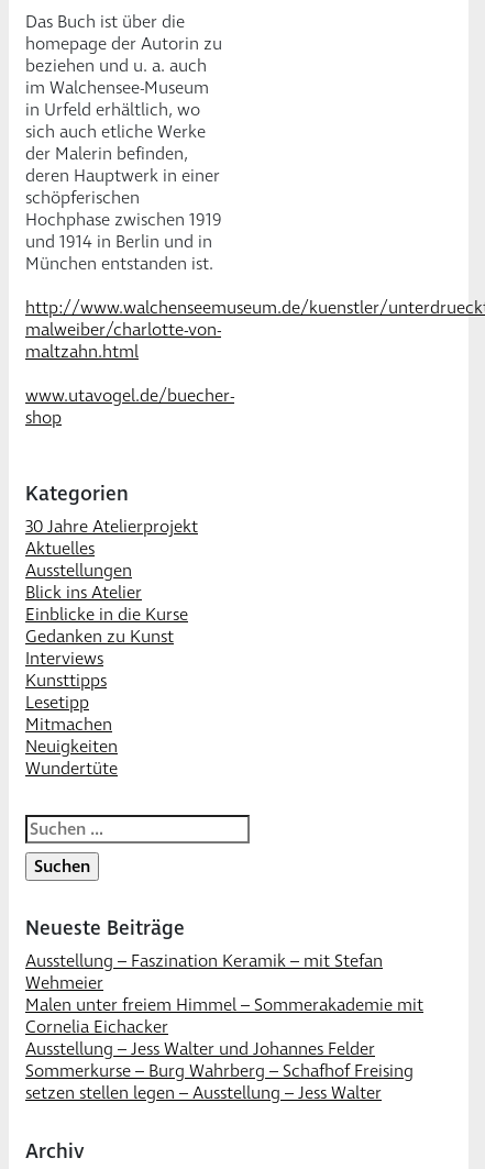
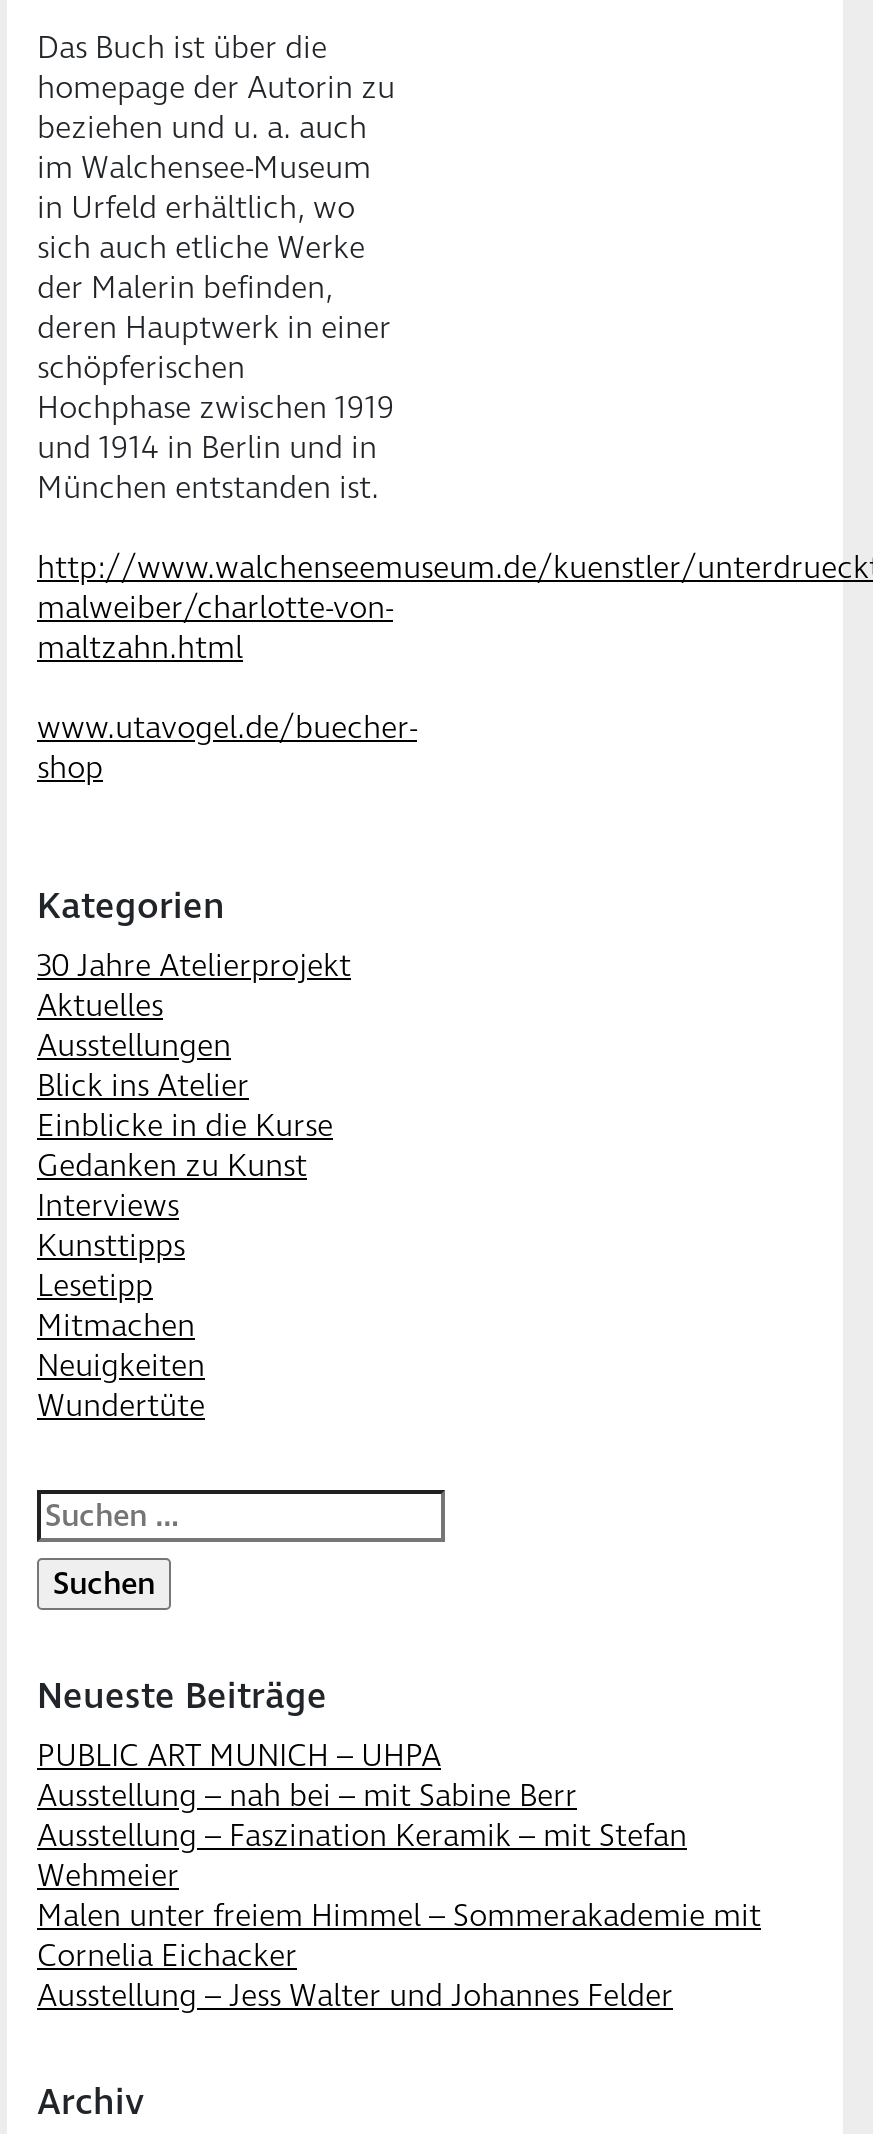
none -> [37,1734,577,1818] PUBLIC ART MUNICH – UHPA | Ausstellung – nah bei – mit Sabine Berr
moved [25,949,423,1061] -> [37,1814,761,2018]: Ausstellung – Faszination Keramik – mit Stefan | Wehmeier | Malen unter freiem Himmel – Sommerakademie mit | Cornelia Eichacker | Ausstellung – Jess Walter und Johannes Felder
[25,1059,414,1105] Sommerkurse – Burg Wahrberg – Schafhof Freising | setzen stellen legen – Ausstellung – Jess Walter -> none

